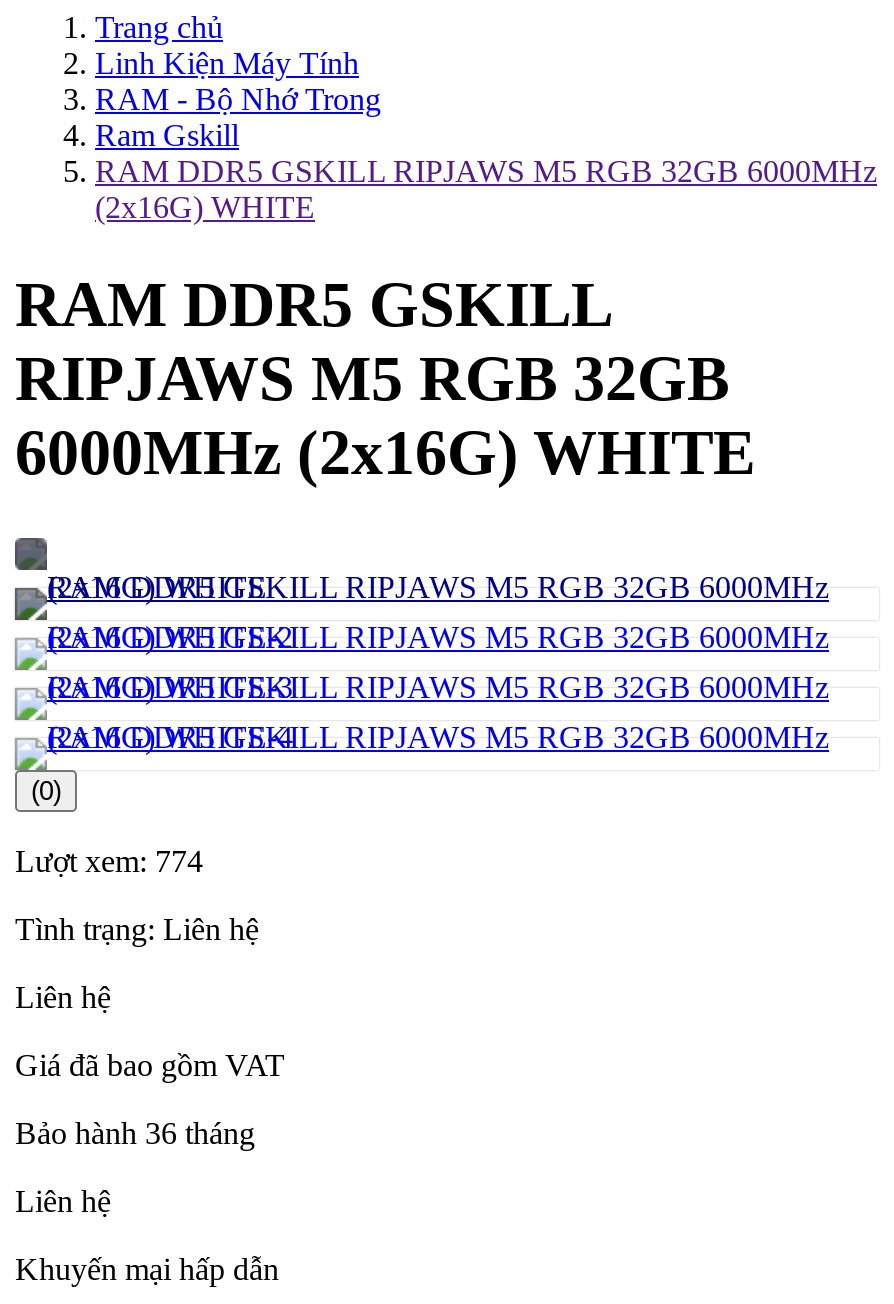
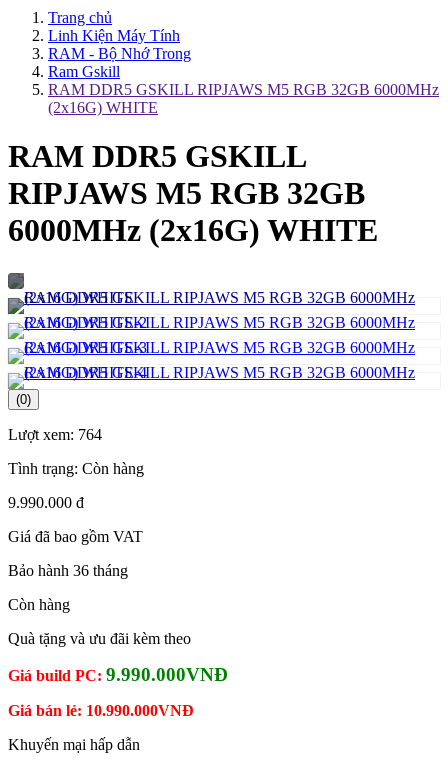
[15,844,203,878] Lượt xem: 774 -> [8,426,102,443] Lượt xem: 764
[15,912,259,946] Tình trạng: Liên hệ -> [8,460,144,477] Tình trạng: Còn hàng
[15,980,111,1014] Liên hệ -> [8,494,84,511] 9.990.000 đ
[15,1184,111,1218] Liên hệ -> [8,596,228,719] Còn hàng | Quà tặng và ưu đãi kèm theo | Giá build PC: 9.990.000VNĐ | Giá bán lẻ: 10.990.000VNĐ

